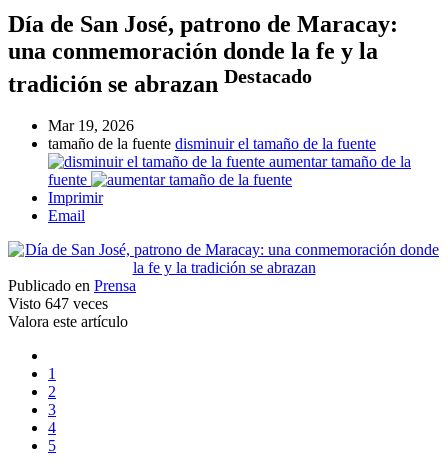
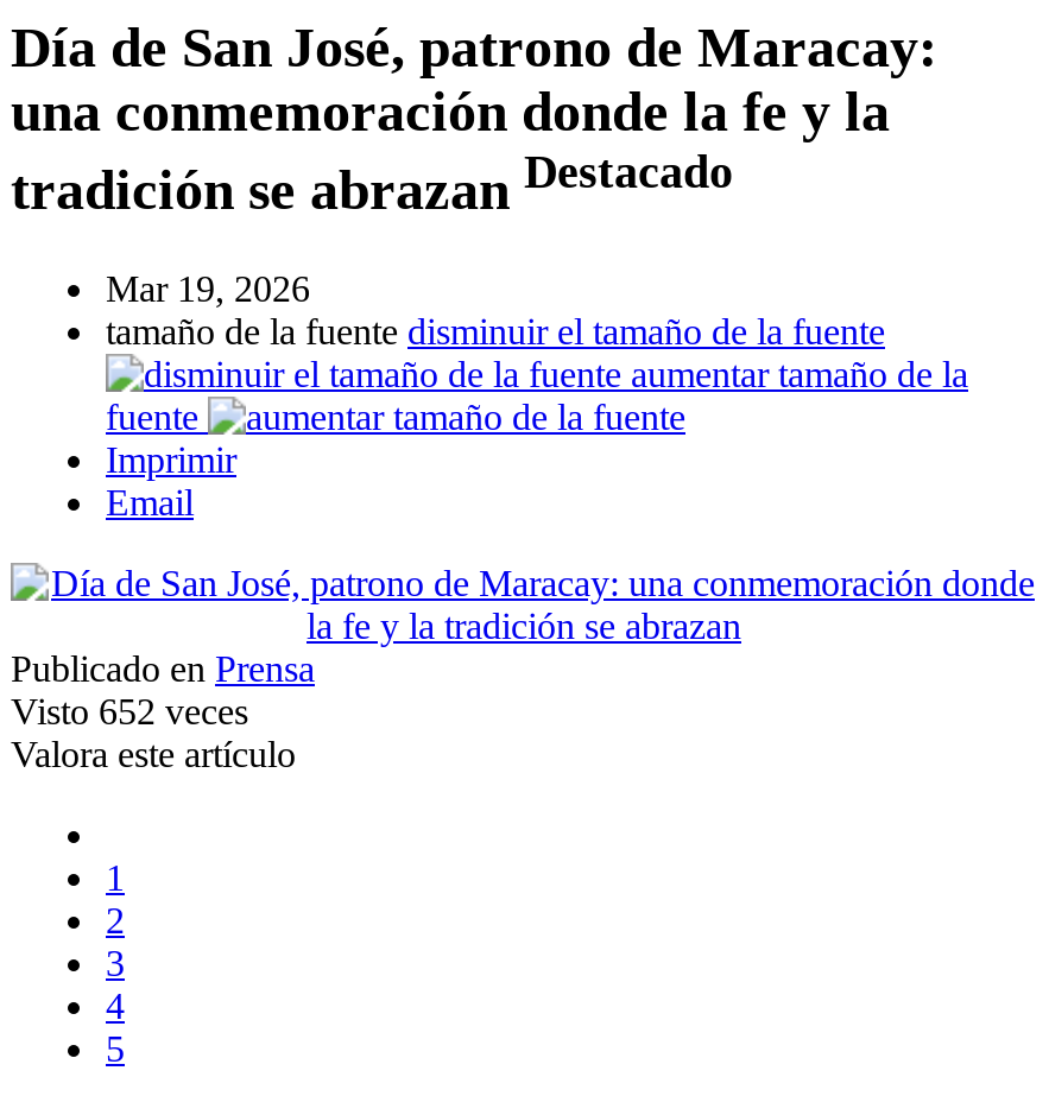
[8,295,108,312] Visto 647 veces -> [11,692,248,732] Visto 652 veces

